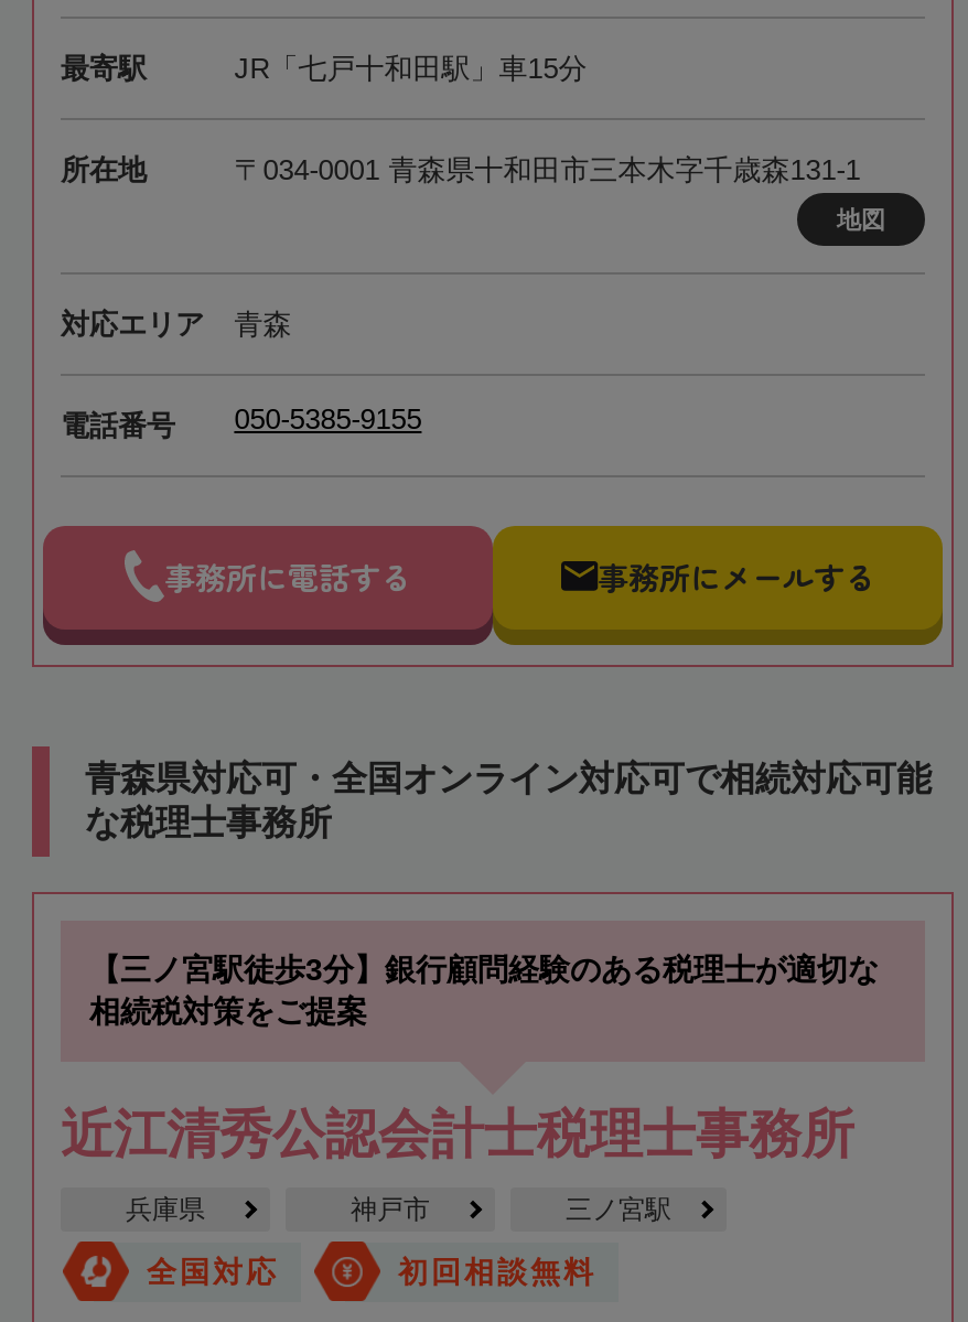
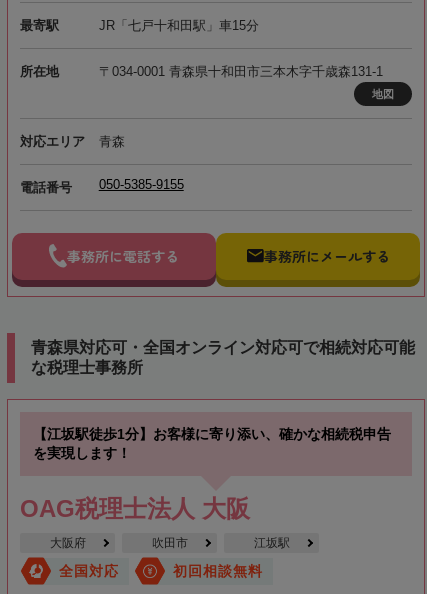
[89,951,879,1028] 【三ノ宮駅徒歩3分】銀行顧問経験のある税理士が適切な | 相続税対策をご提案 -> [33,426,391,461] 【江坂駅徒歩1分】お客様に寄り添い、確かな相続税申告 | を実現します！
[61,1103,854,1163] 近江清秀公認会計士税理士事務所 -> [20,495,250,522] OAG税理士法人 大阪
[126,1194,671,1225] 兵庫県 | 神戸市 | 三ノ宮駅 -> [49,536,289,550] 大阪府 | 吹田市 | 江坂駅

